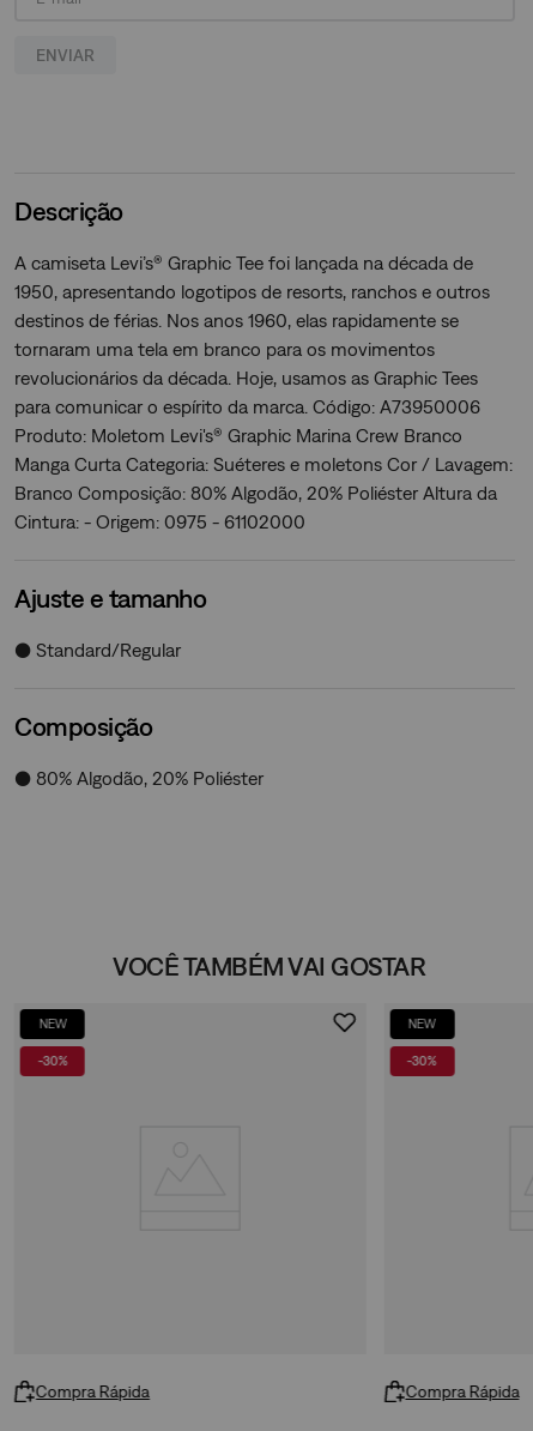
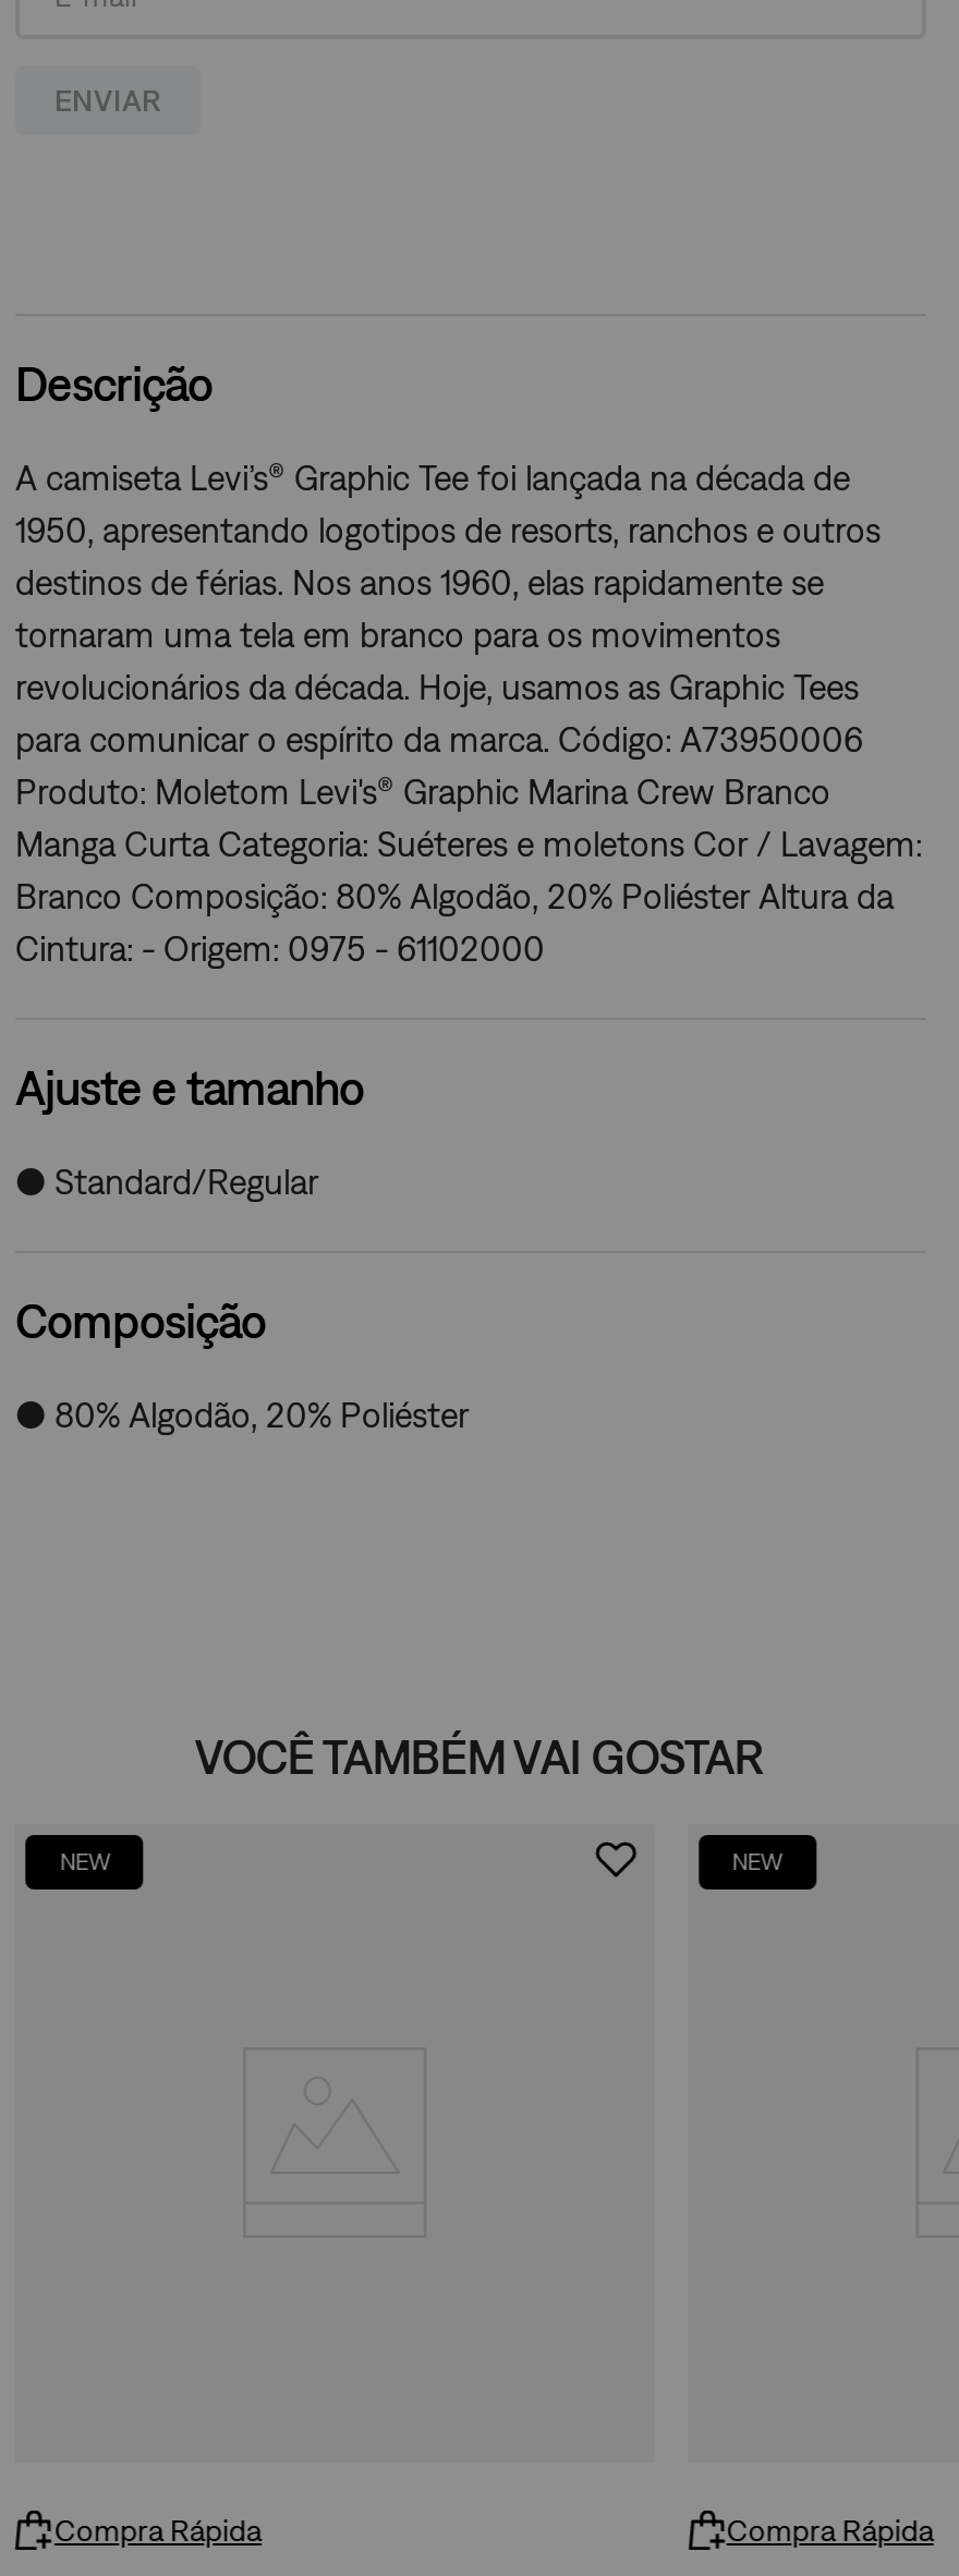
[38,1053,68,1068] -30% -> none
[407,1053,437,1068] -30% -> none

